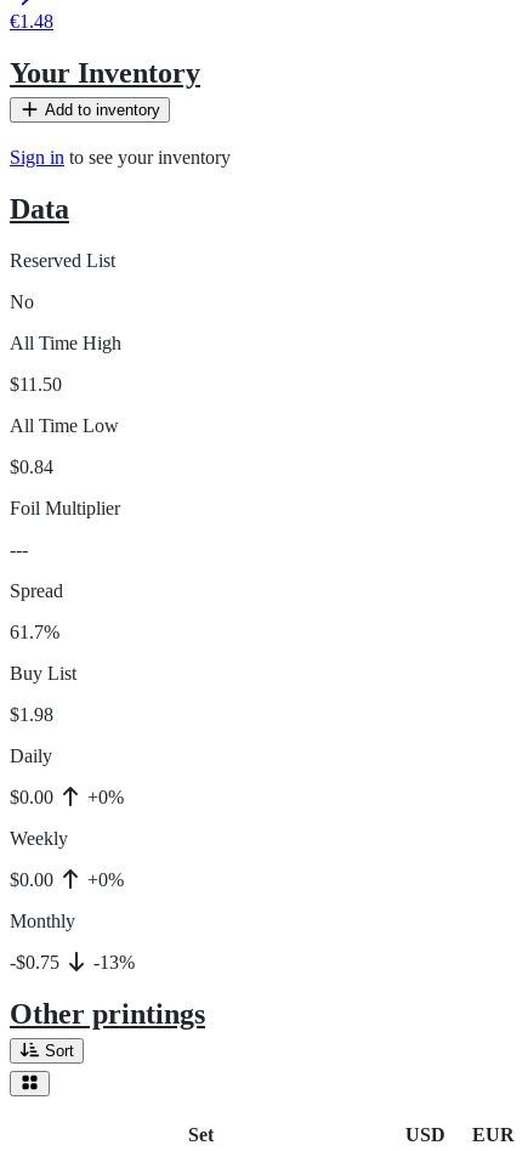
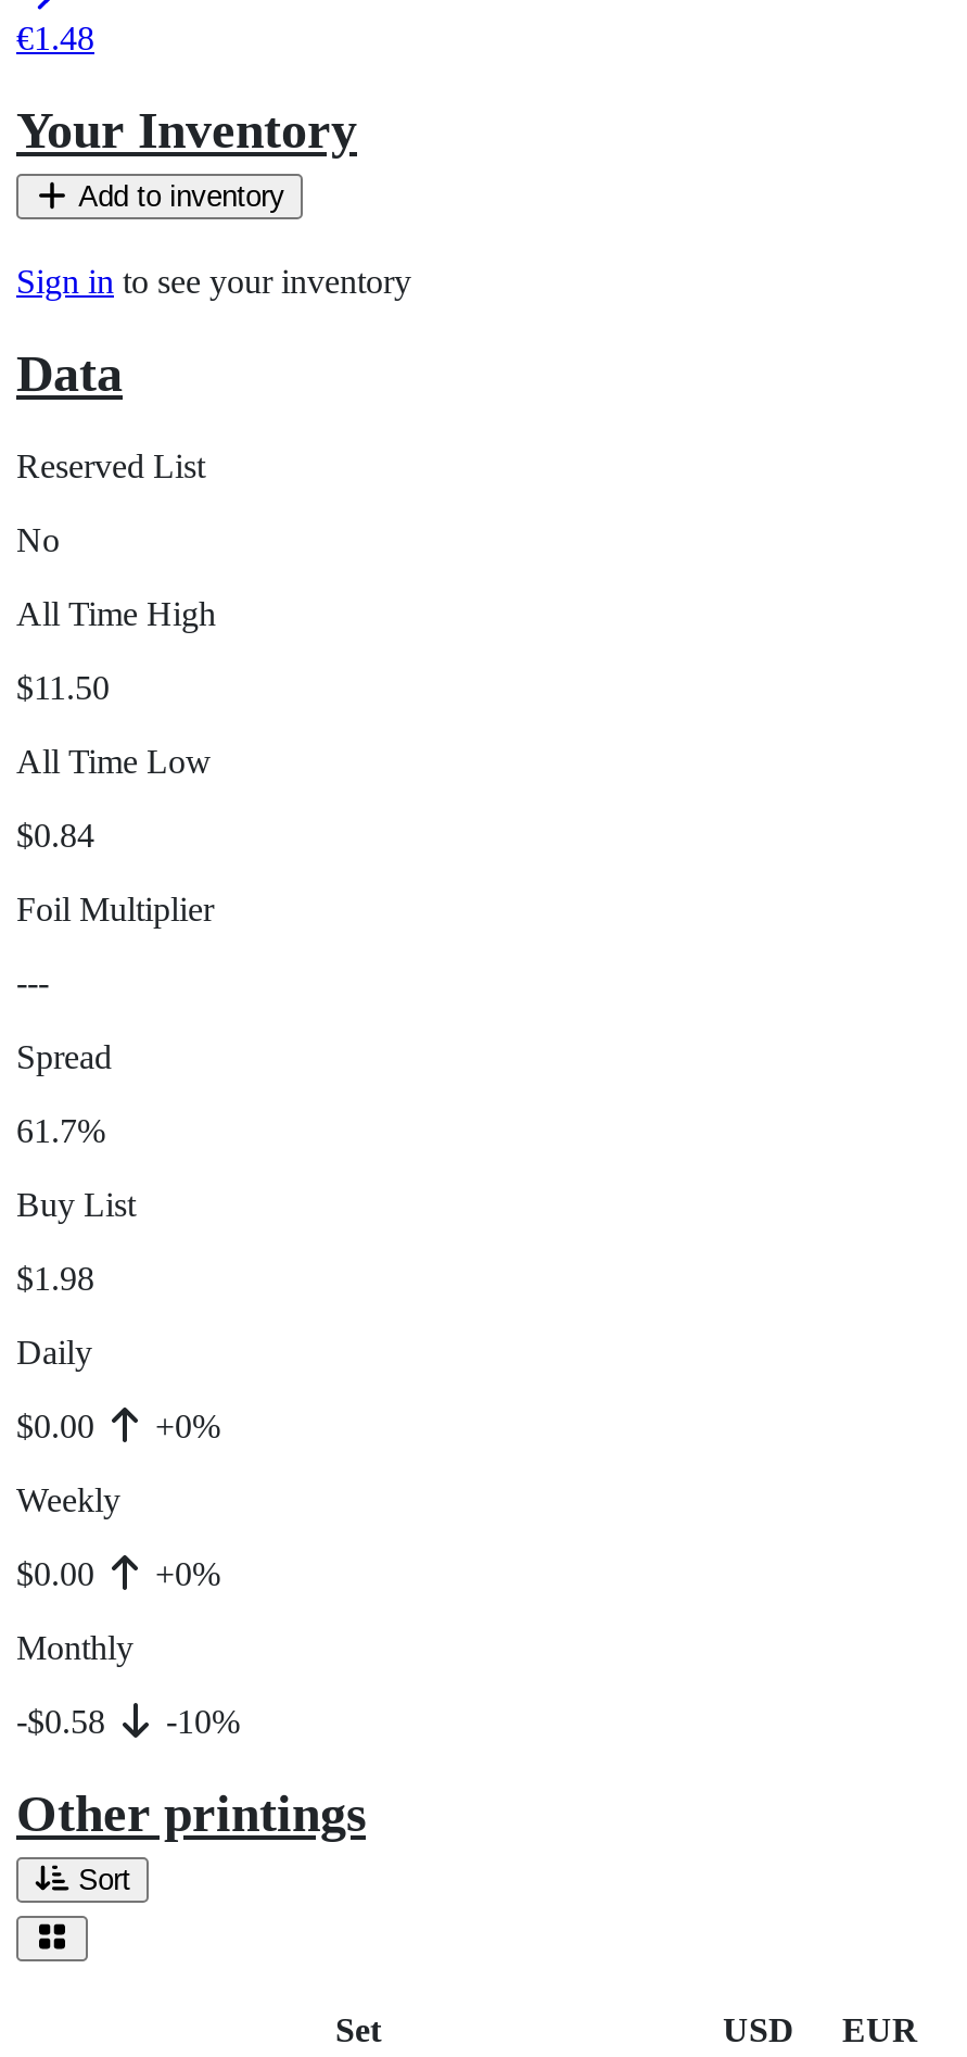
[10,952,64,972] -$0.75 -> [16,1703,114,1739] -$0.58
[89,952,135,972] -13% -> [157,1703,240,1739] -10%

